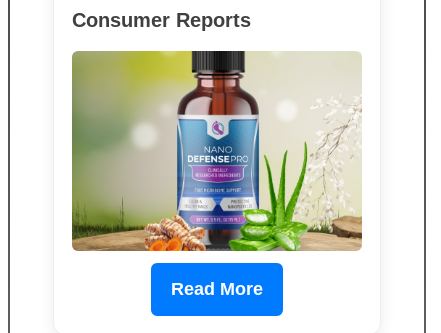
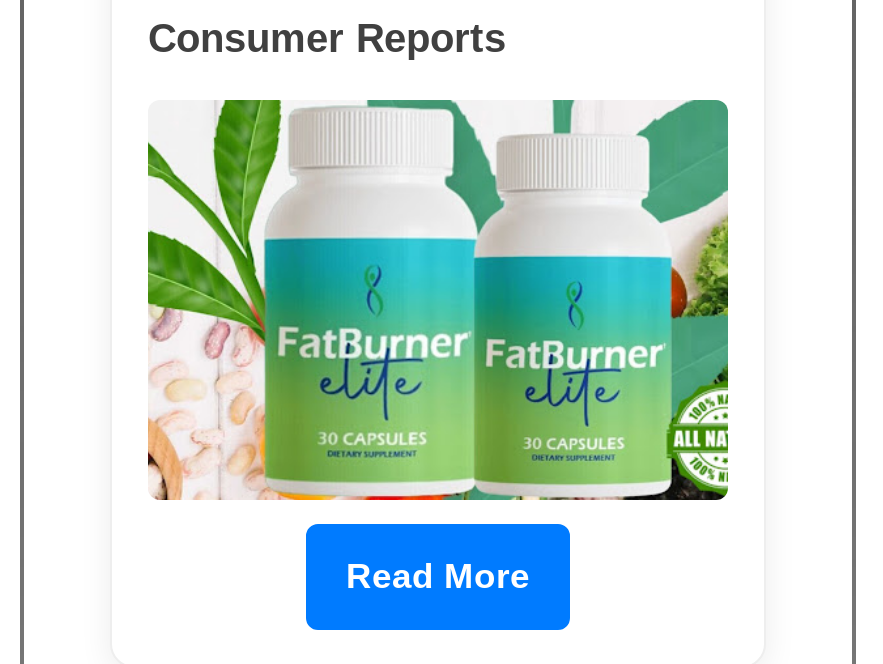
[71,50,362,252] [image] -> [148,98,730,502] [image]

